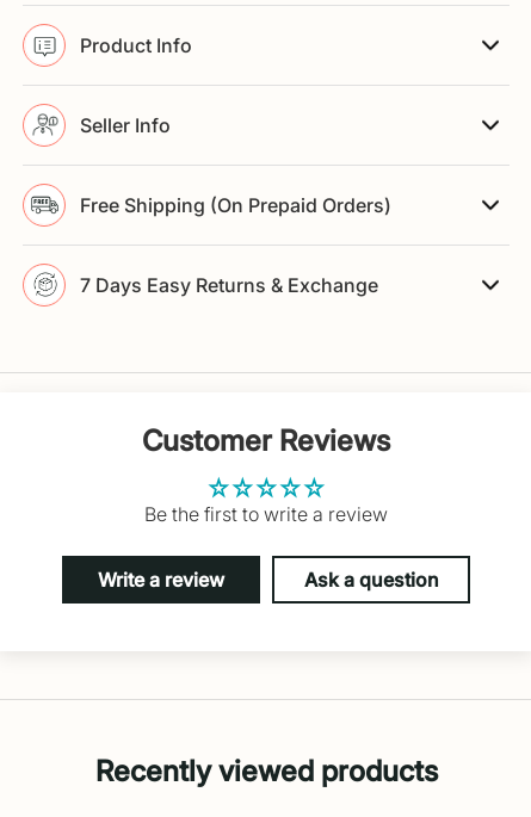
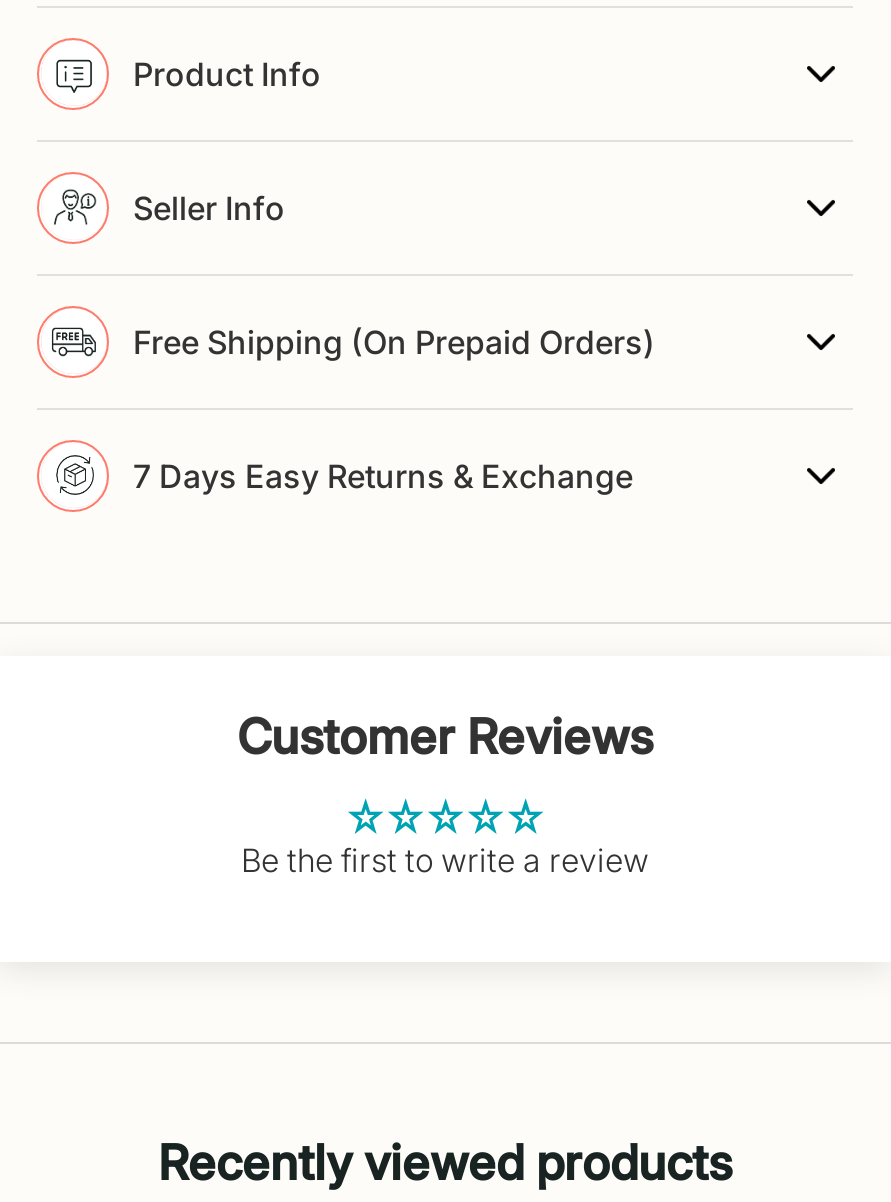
[98,568,439,592] Write a review | Ask a question -> none

